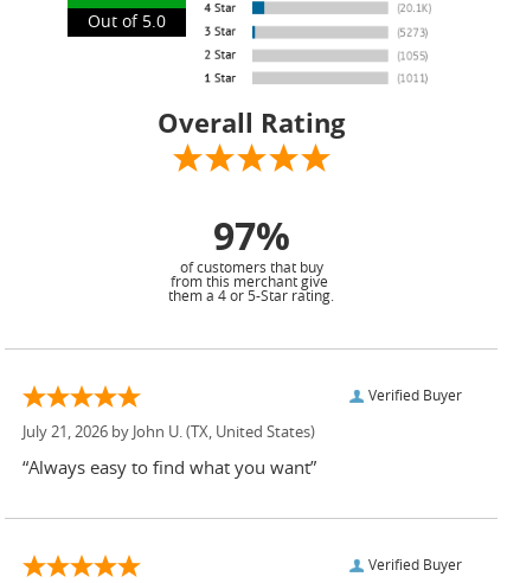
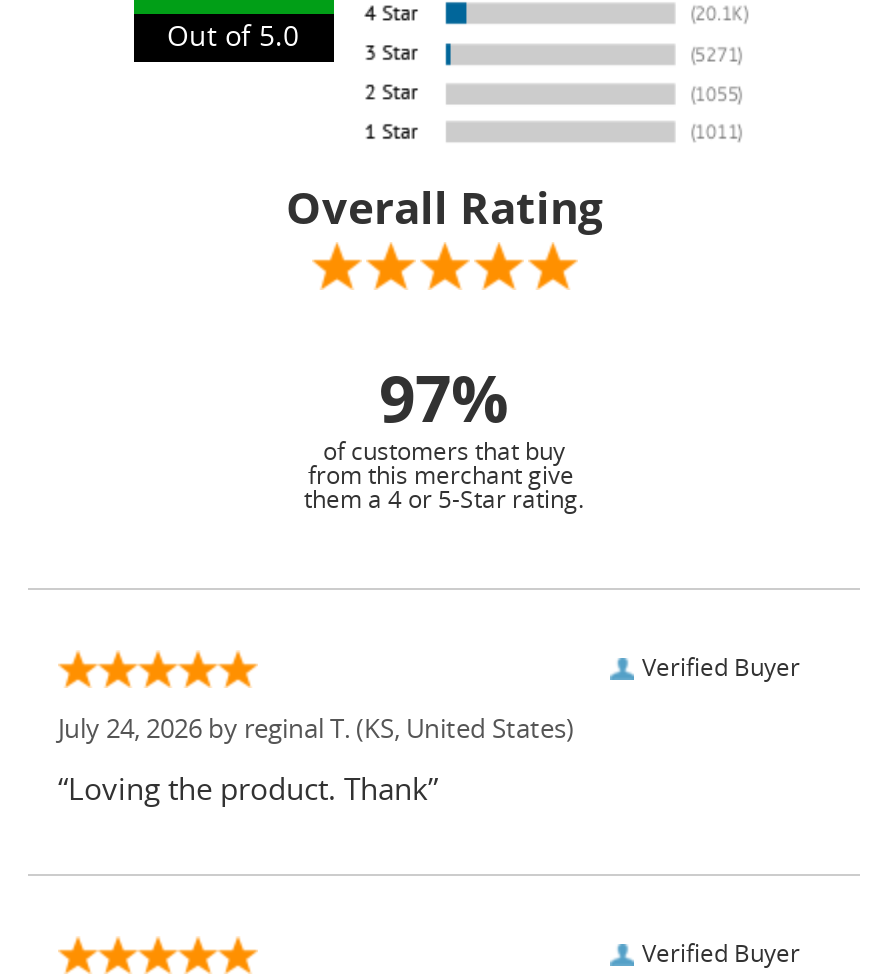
[23,425,315,441] July 21, 2026 by John U. (TX, United States) -> [58,718,574,744] July 24, 2026 by reginal T. (KS, United States)
[23,460,316,477] “Always easy to find what you want” -> [58,776,438,806] “Loving the product. Thank”

